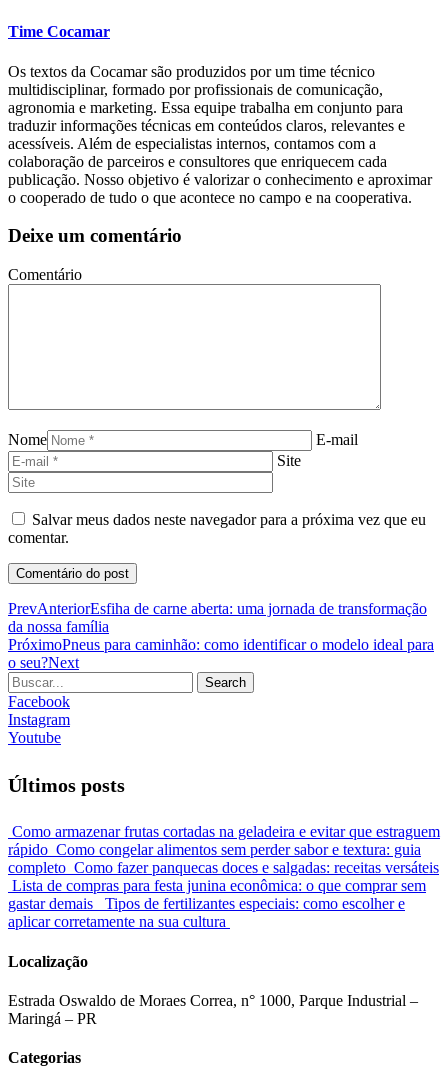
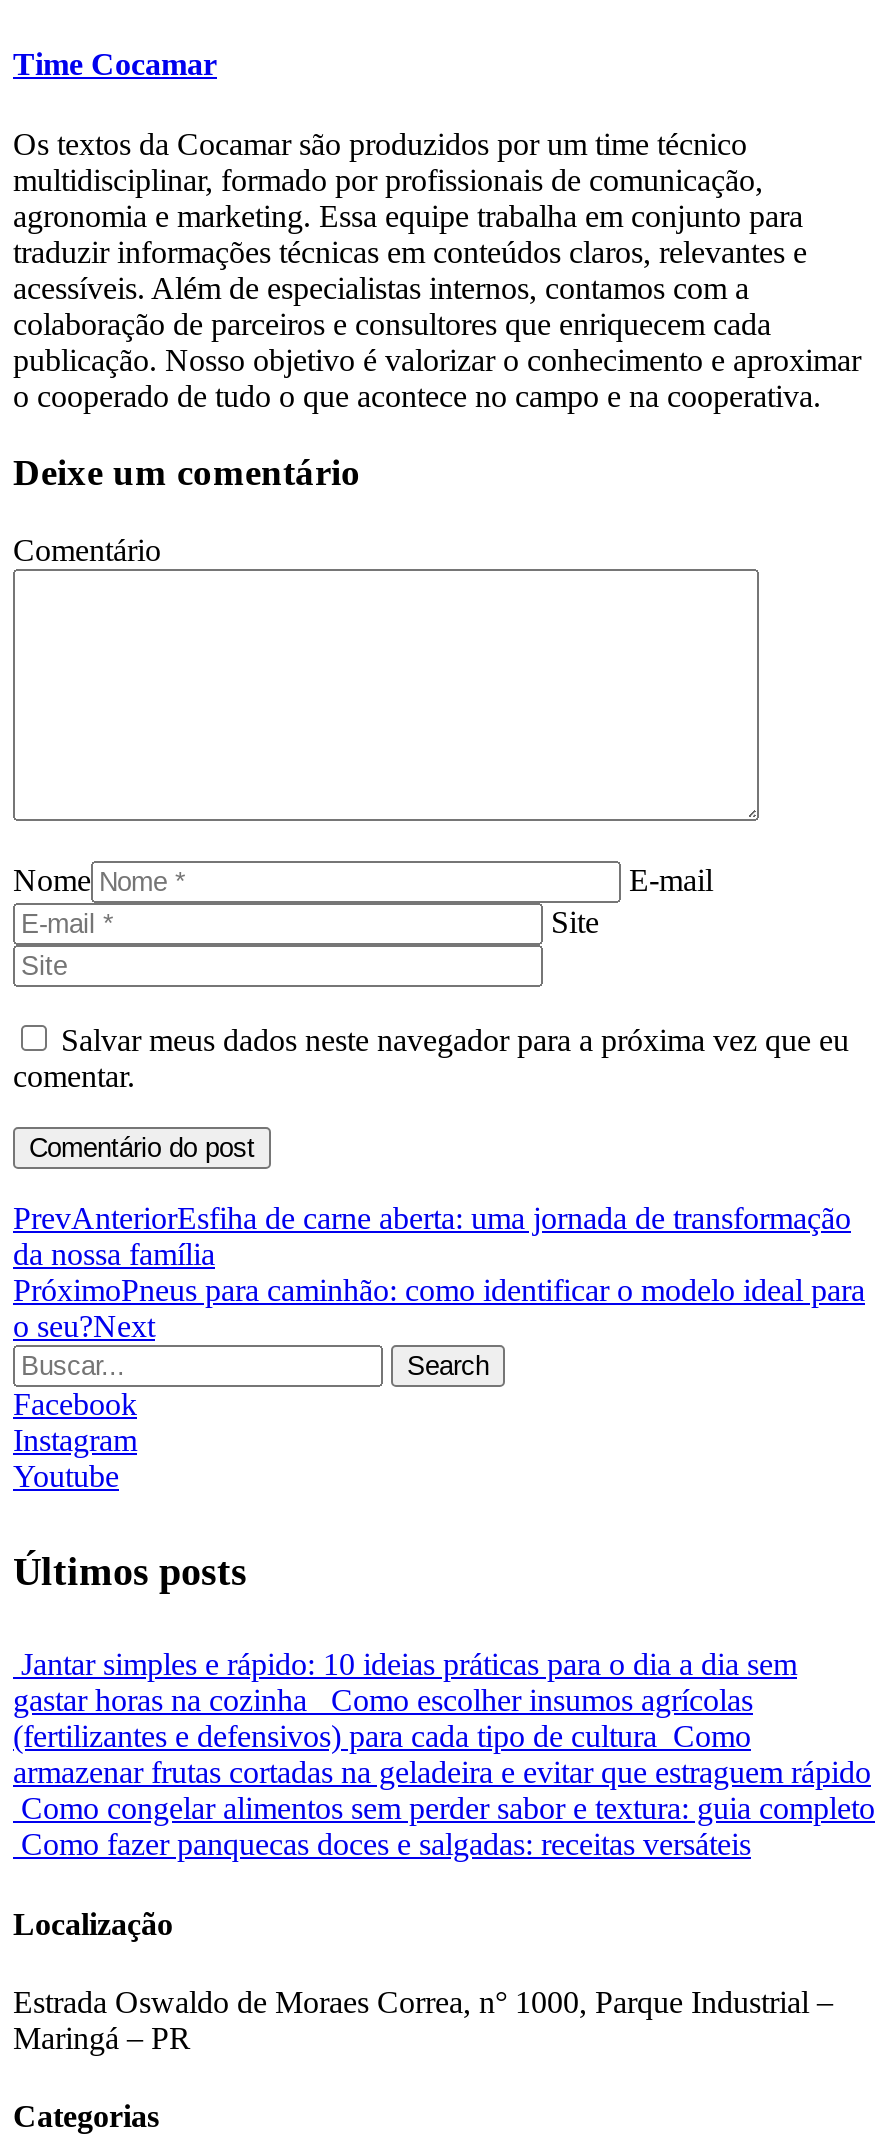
[8,823,440,930] Como armazenar frutas cortadas na geladeira e evitar que estraguem | rápido Como congelar alimentos sem perder sabor e textura: guia | completo Como fazer panquecas doces e salgadas: receitas versáteis | Lista de compras para festa junina econômica: o que comprar sem | gastar demais Tipos de fertilizantes especiais: como escolher e | aplicar corretamente na sua cultura -> [13,1648,875,1862] Jantar simples e rápido: 10 ideias práticas para o dia a dia sem | gastar horas na cozinha Como escolher insumos agrícolas | (fertilizantes e defensivos) para cada tipo de cultura Como | armazenar frutas cortadas na geladeira e evitar que estraguem rápido | Como congelar alimentos sem perder sabor e textura: guia completo | Como fazer panquecas doces e salgadas: receitas versáteis

